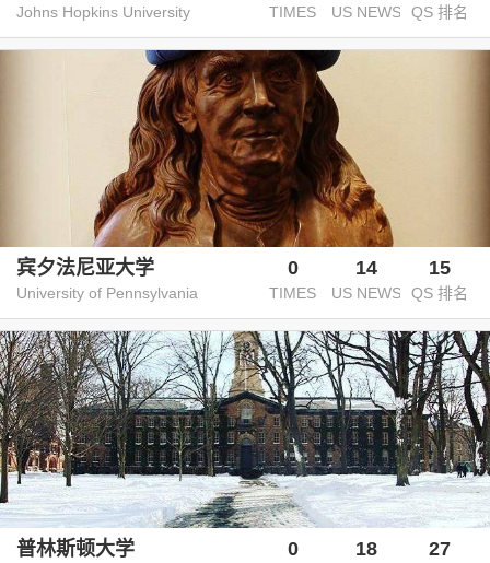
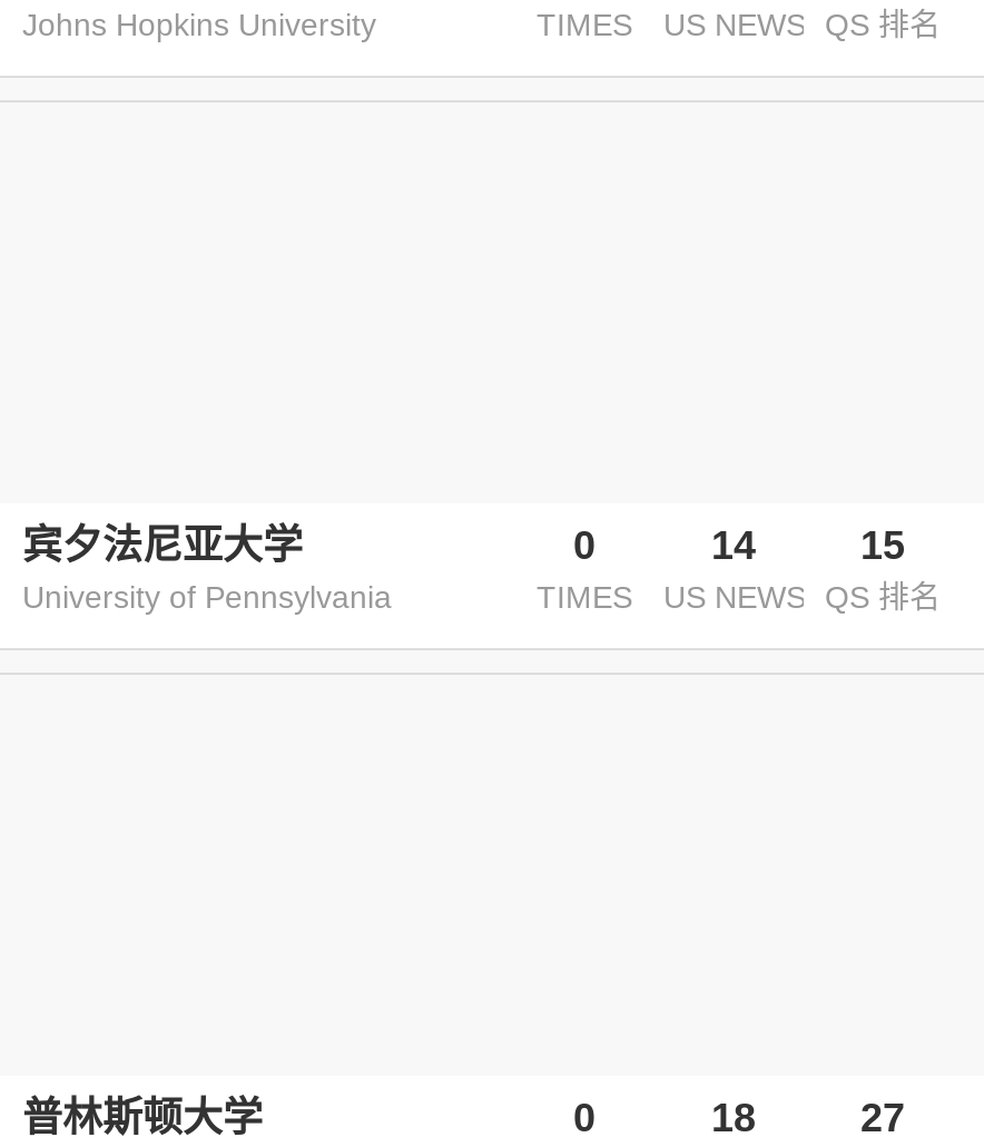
[3,49,487,248] [image] -> none
[3,330,487,529] [image] -> none

